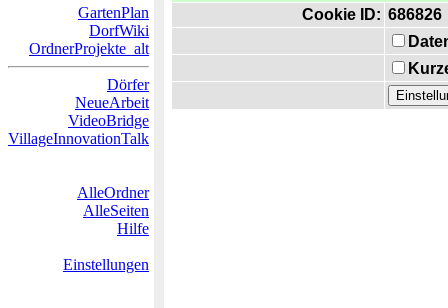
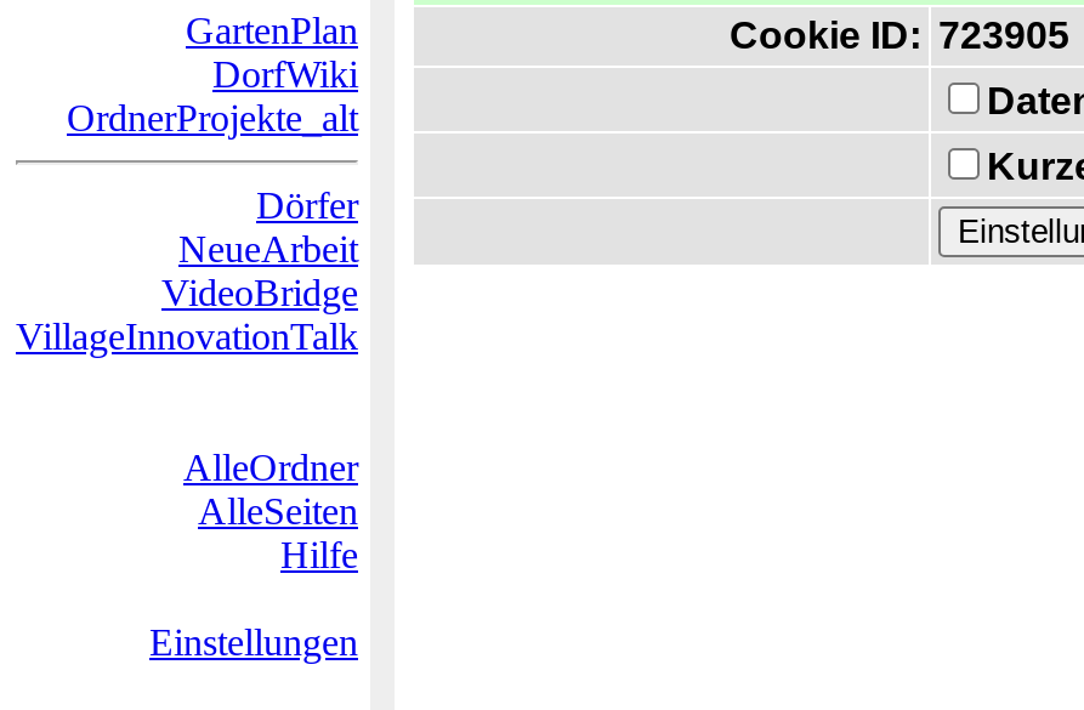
[302,6,442,23] Cookie ID: 686826 -> [730,15,1069,56] Cookie ID: 723905

